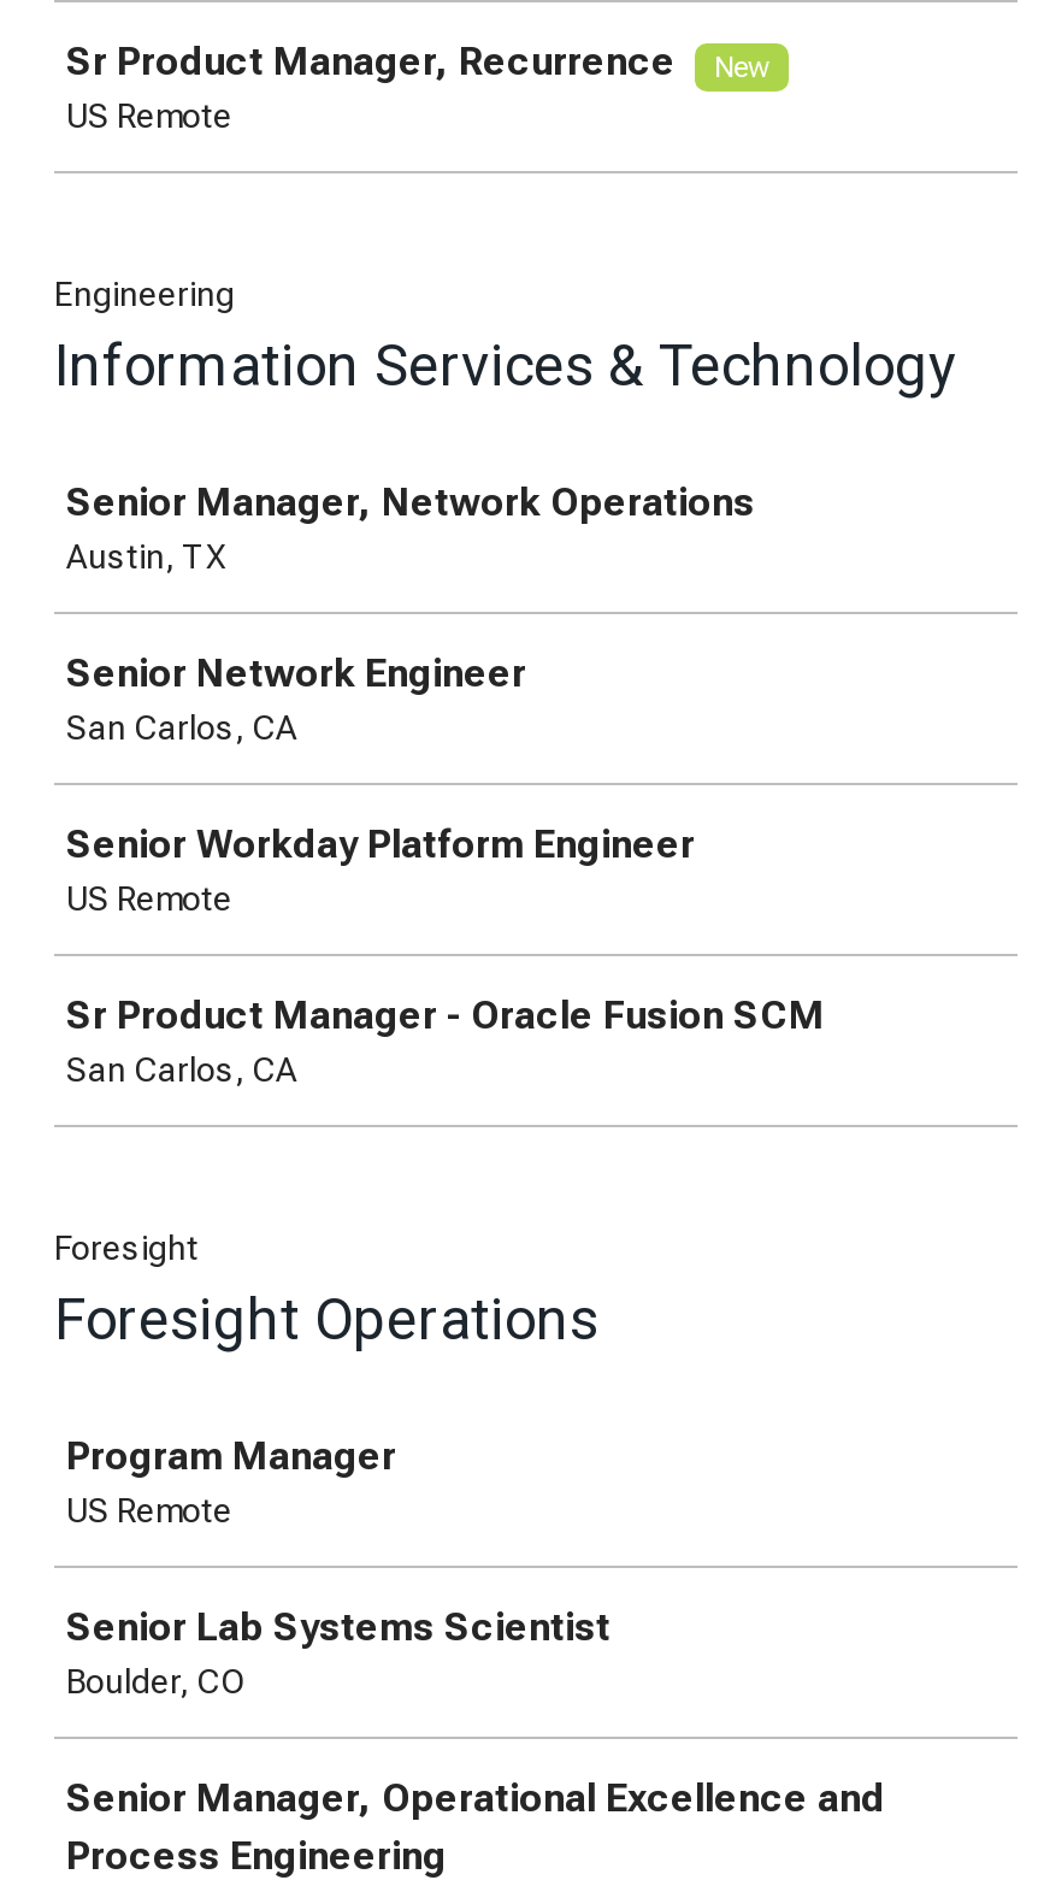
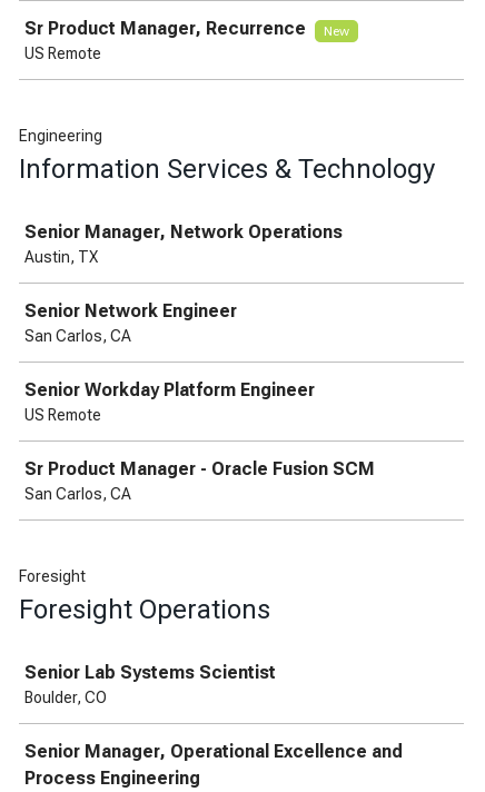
[66,1433,396,1530] Program Manager | US Remote -> none

